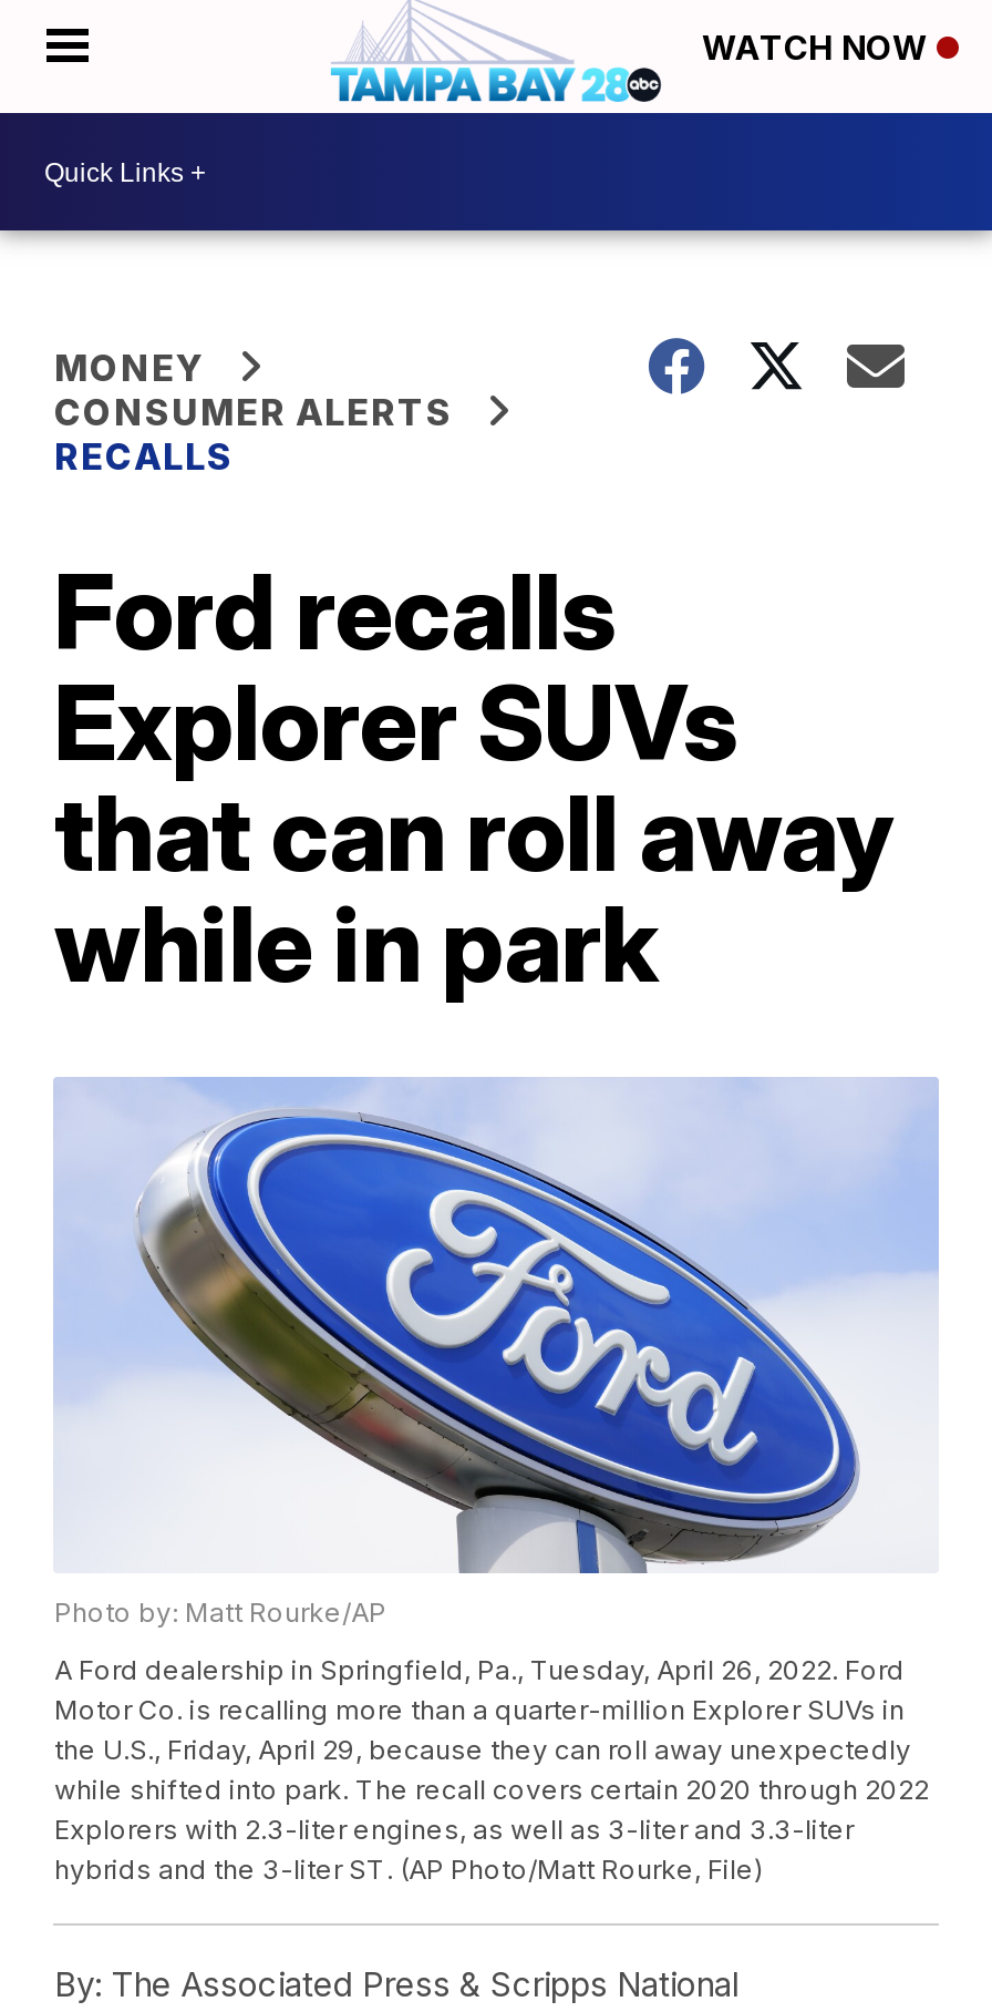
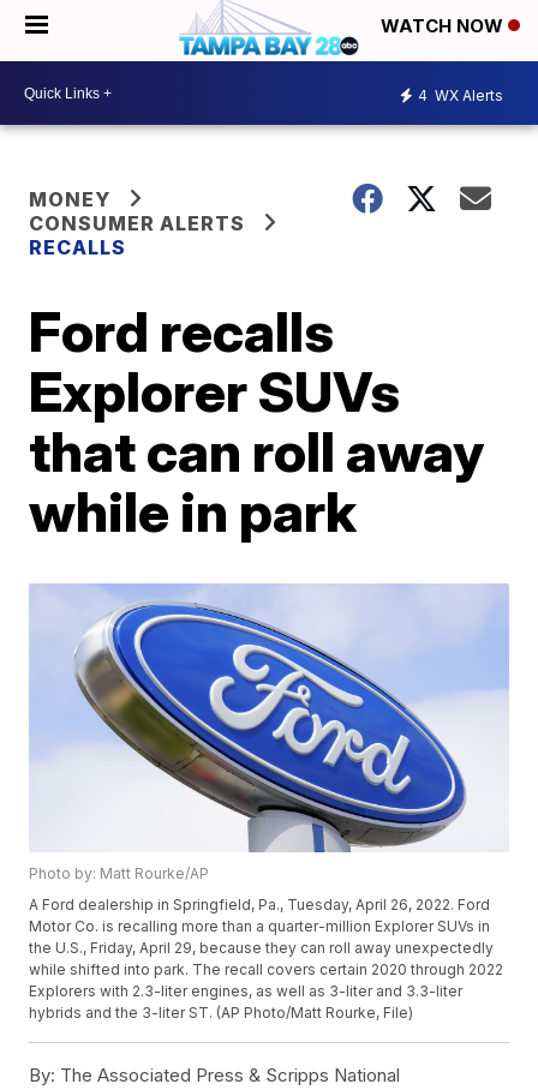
none -> [418,86,503,104] 4 WX Alerts

